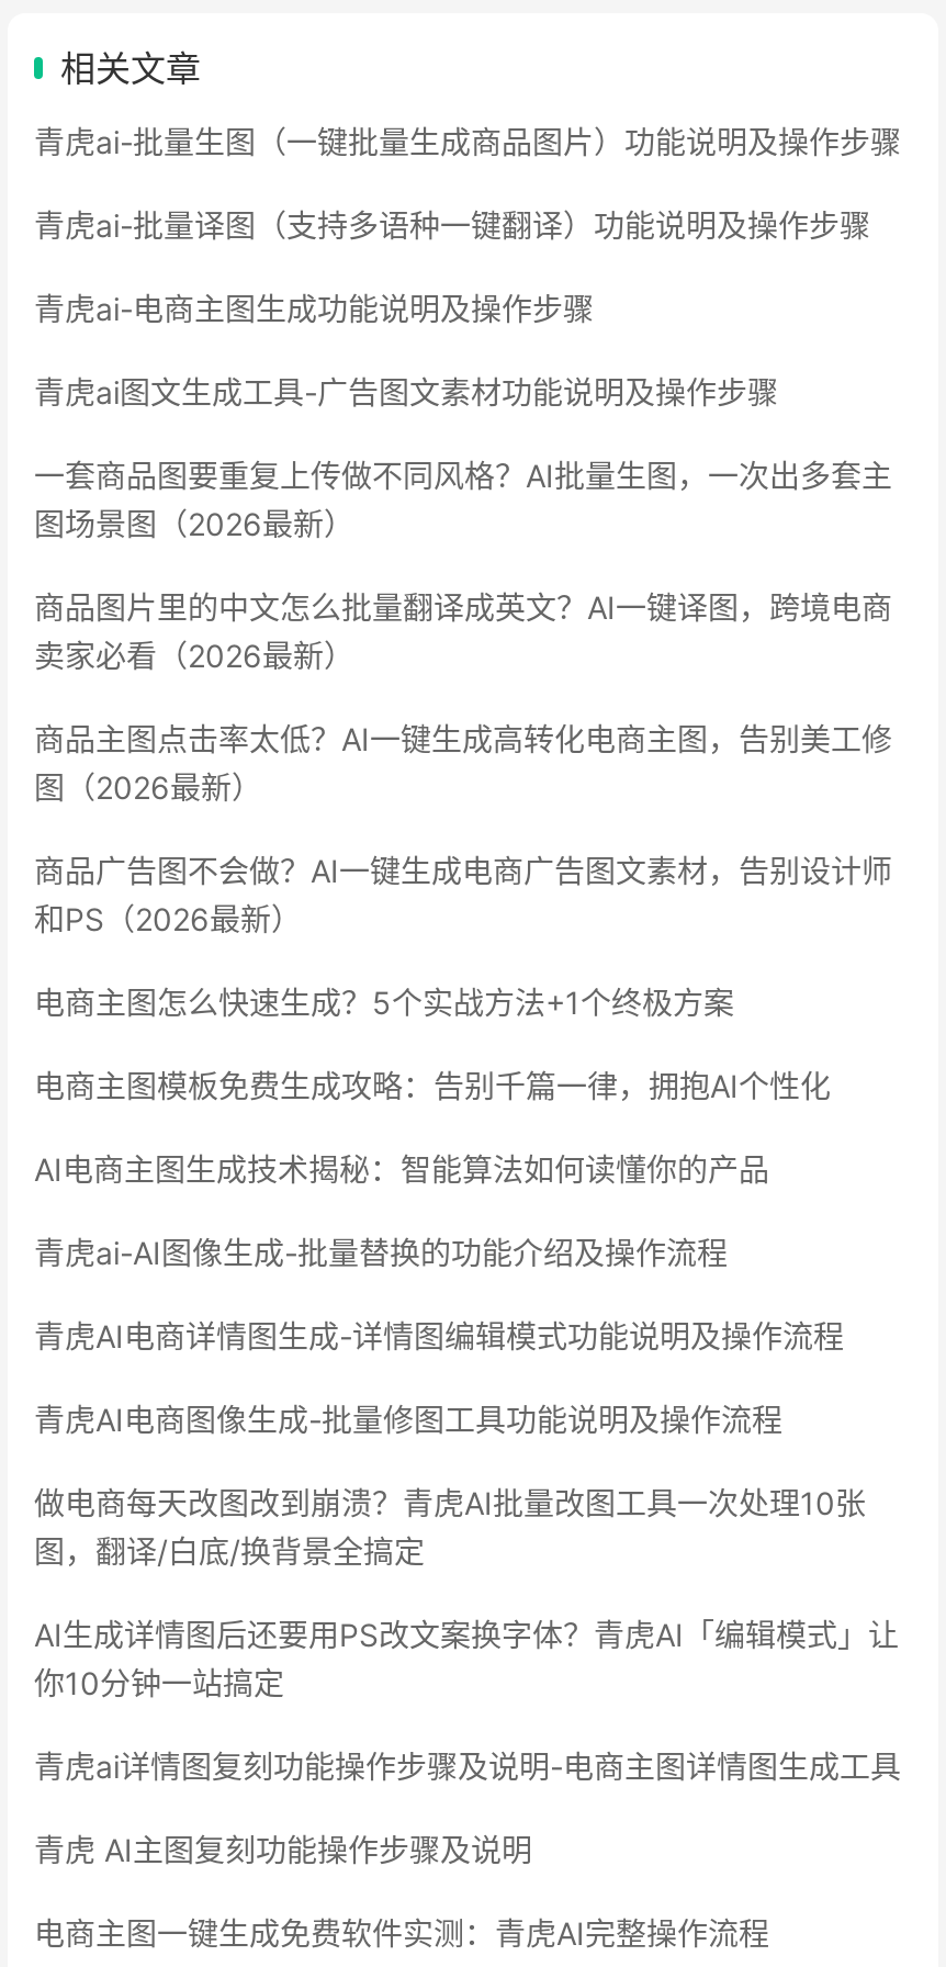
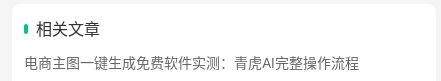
[34,123,901,1868] 青虎ai-批量生图（一键批量生成商品图片）功能说明及操作步骤 | 青虎ai-批量译图（支持多语种一键翻译）功能说明及操作步骤 | 青虎ai-电商主图生成功能说明及操作步骤 | 青虎ai图文生成工具-广告图文素材功能说明及操作步骤 | 一套商品图要重复上传做不同风格？AI批量生图，一次出多套主 | 图场景图（2026最新） | 商品图片里的中文怎么批量翻译成英文？AI一键译图，跨境电商 | 卖家必看（2026最新） | 商品主图点击率太低？AI一键生成高转化电商主图，告别美工修 | 图（2026最新） | 商品广告图不会做？AI一键生成电商广告图文素材，告别设计师 | 和PS（2026最新） | 电商主图怎么快速生成？5个实战方法+1个终极方案 | 电商主图模板免费生成攻略：告别千篇一律，拥抱AI个性化 | AI电商主图生成技术揭秘：智能算法如何读懂你的产品 | 青虎ai-AI图像生成-批量替换的功能介绍及操作流程 | 青虎AI电商详情图生成-详情图编辑模式功能说明及操作流程 | 青虎AI电商图像生成-批量修图工具功能说明及操作流程 | 做电商每天改图改到崩溃？青虎AI批量改图工具一次处理10张 | 图，翻译/白底/换背景全搞定 | AI生成详情图后还要用PS改文案换字体？青虎AI「编辑模式」让 | 你10分钟一站搞定 | 青虎ai详情图复刻功能操作步骤及说明-电商主图详情图生成工具 | 青虎 AI主图复刻功能操作步骤及说明 -> none

